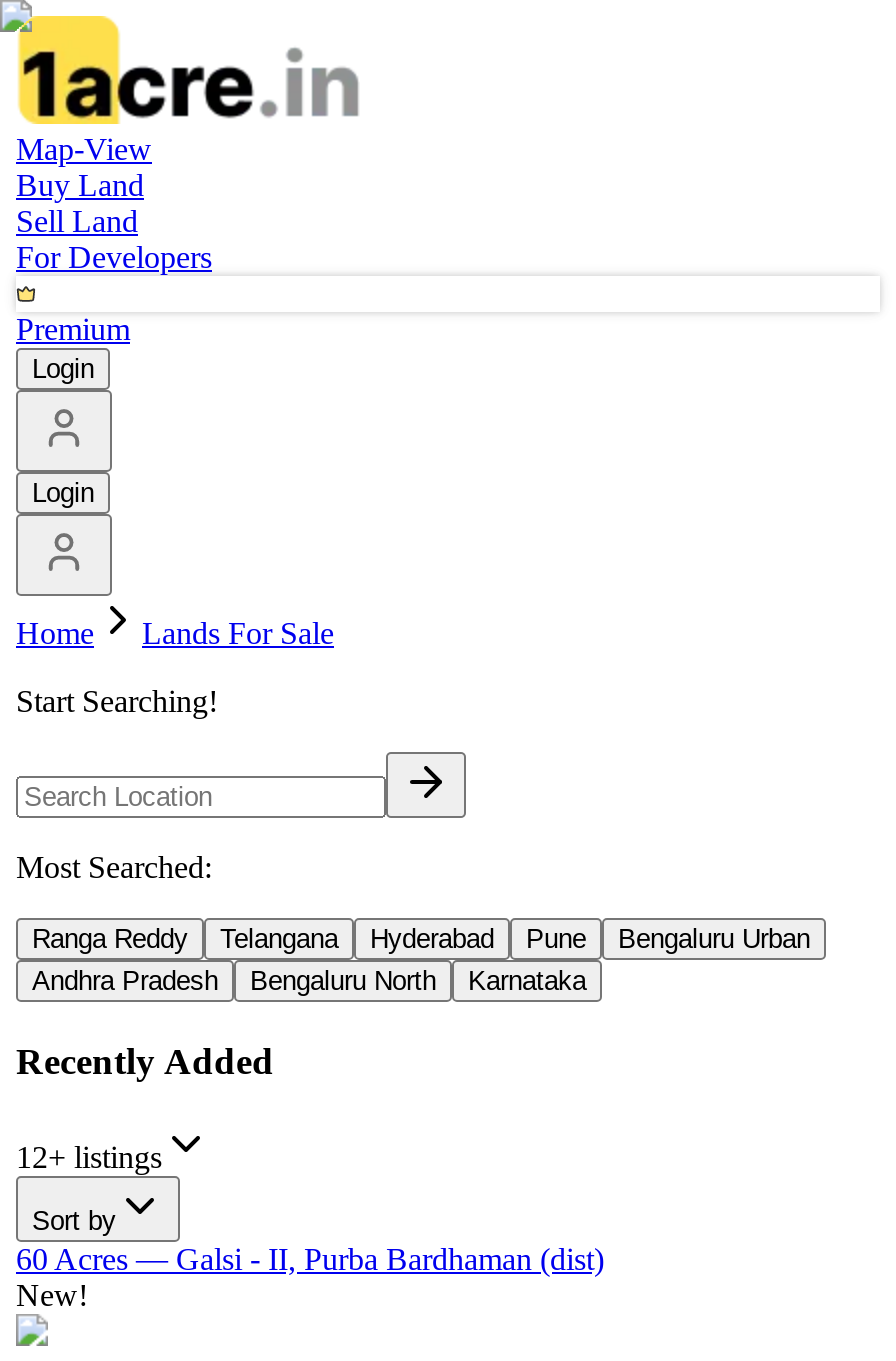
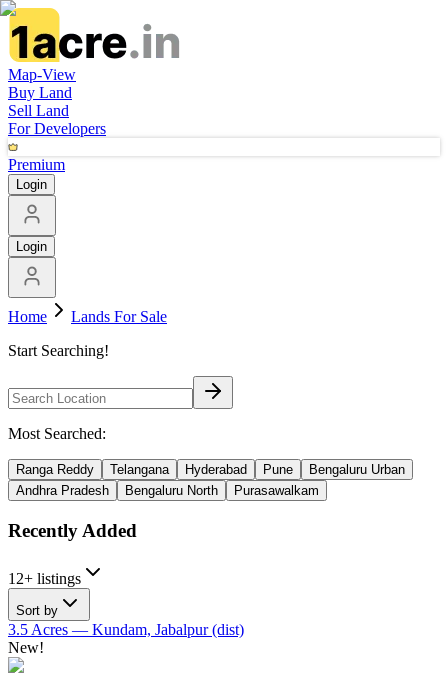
[468,966,586,996] Karnataka -> [234,483,319,498] Purasawalkam
[16,1243,604,1277] 60 Acres— Galsi - II, Purba Bardhaman (dist) -> [8,621,244,638] 3.5 Acres— Kundam, Jabalpur (dist)

